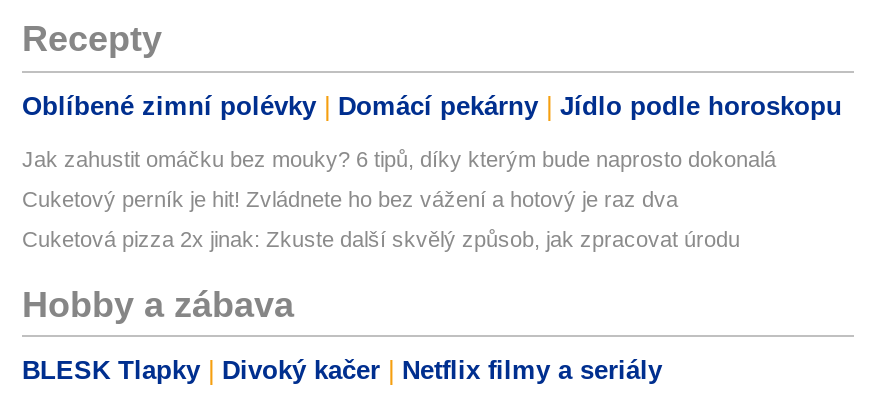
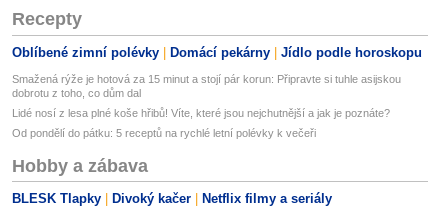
[22,147,776,171] Jak zahustit omáčku bez mouky? 6 tipů, díky kterým bude naprosto dokonalá -> [12,73,401,99] Smažená rýže je hotová za 15 minut a stojí pár korun: Připravte si tuhle asijskou | dobrotu z toho, co dům dal
[22,187,678,211] Cuketový perník je hit! Zvládnete ho bez vážení a hotový je raz dva -> [12,107,390,119] Lidé nosí z lesa plné koše hřibů! Víte, které jsou nejchutnější a jak je poznáte?
[22,227,740,251] Cuketová pizza 2x jinak: Zkuste další skvělý způsob, jak zpracovat úrodu -> [12,127,316,139] Od pondělí do pátku: 5 receptů na rychlé letní polévky k večeři

